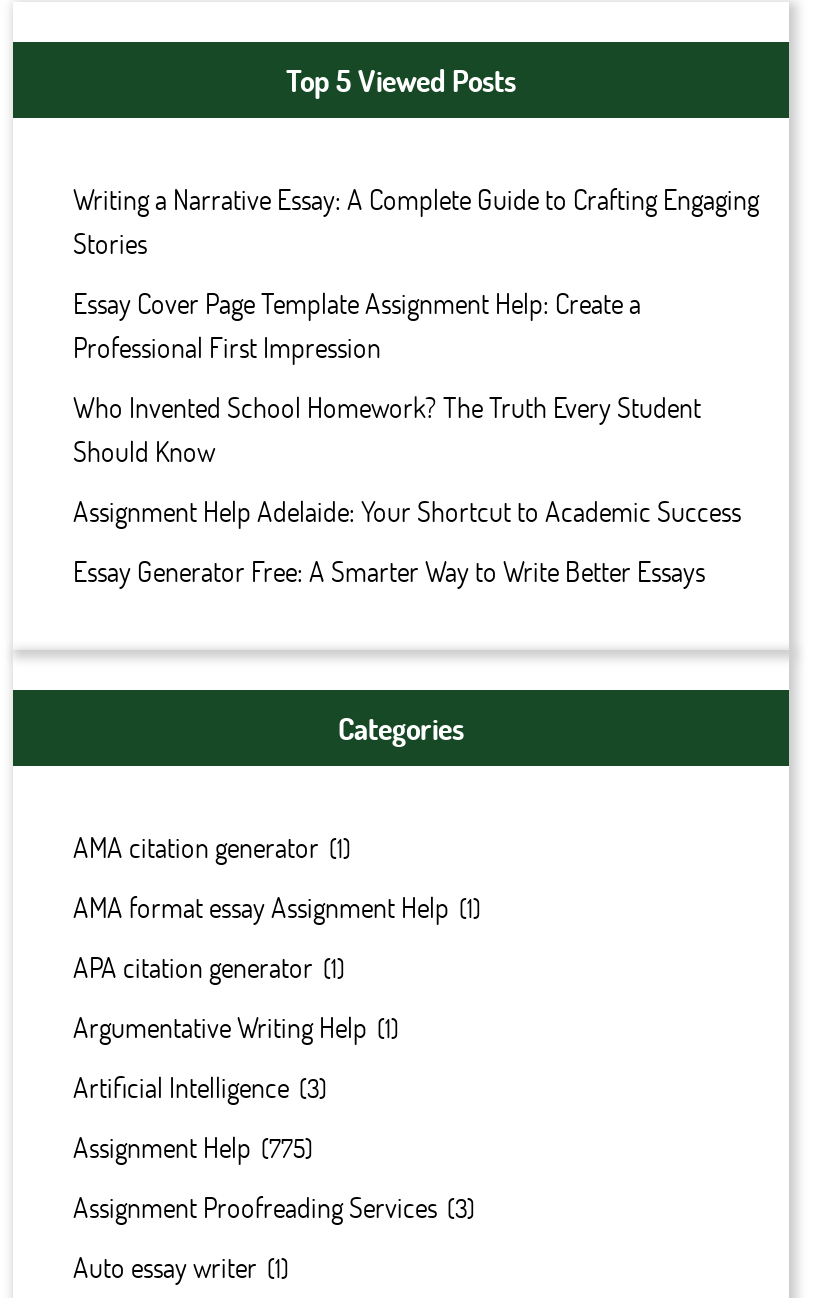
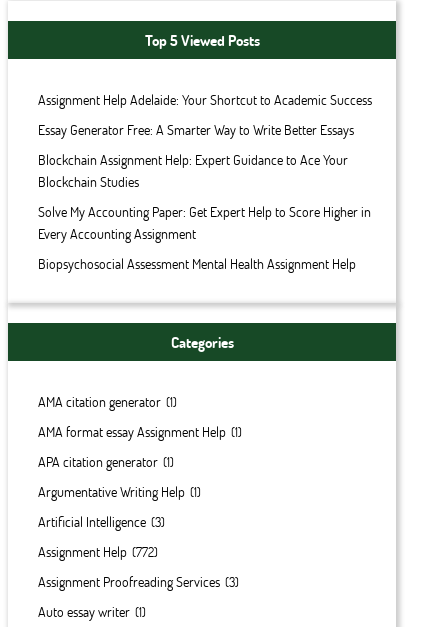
[73,179,759,469] Writing a Narrative Essay: A Complete Guide to Crafting Engaging | Stories | Essay Cover Page Template Assignment Help: Create a | Professional First Impression | Who Invented School Homework? The Truth Every Student | Should Know -> none
moved [73,491,741,589] -> [38,90,372,139]: Assignment Help Adelaide: Your Shortcut to Academic Success | Essay Generator Free: A Smarter Way to Write Better Essays
none -> [38,150,371,273] Blockchain Assignment Help: Expert Guidance to Ace Your | Blockchain Studies | Solve My Accounting Paper: Get Expert Help to Score Higher in | Every Accounting Assignment | Biopsychosocial Assessment Mental Health Assignment Help
[73,1127,313,1165] Assignment Help (775) -> [38,542,158,561] Assignment Help (772)

